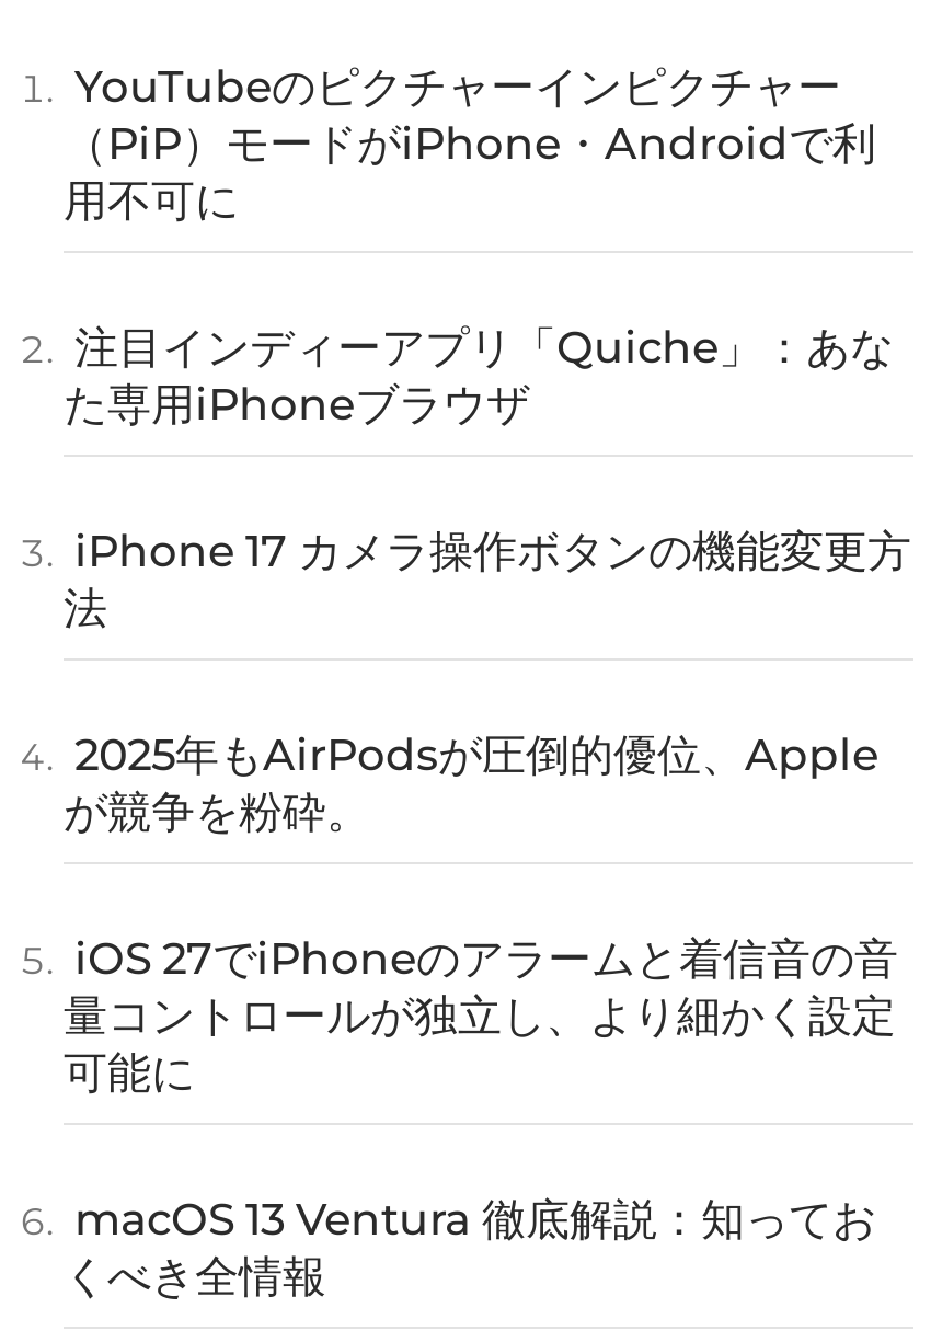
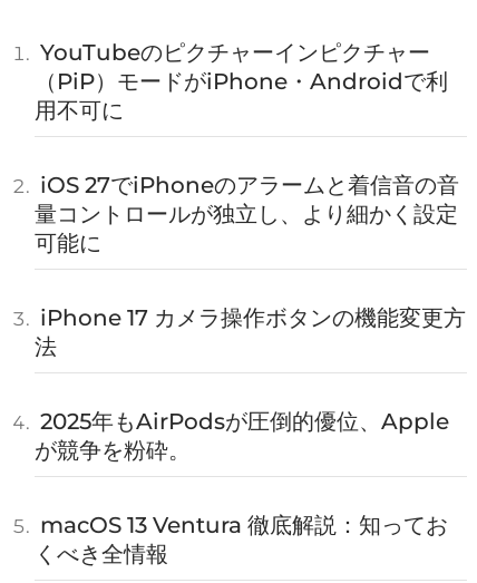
[64,322,894,431] 注目インディーアプリ「Quiche」：あな | た専用iPhoneブラウザ -> none
moved [64,525,911,839] -> [35,304,466,464]: iPhone 17 カメラ操作ボタンの機能変更方 | 法 | 2025年もAirPodsが圧倒的優位、Apple | が競争を粉砕。
moved [64,933,898,1099] -> [35,171,459,256]: iOS 27でiPhoneのアラームと着信音の音 | 量コントロールが独立し、より細かく設定 | 可能に

